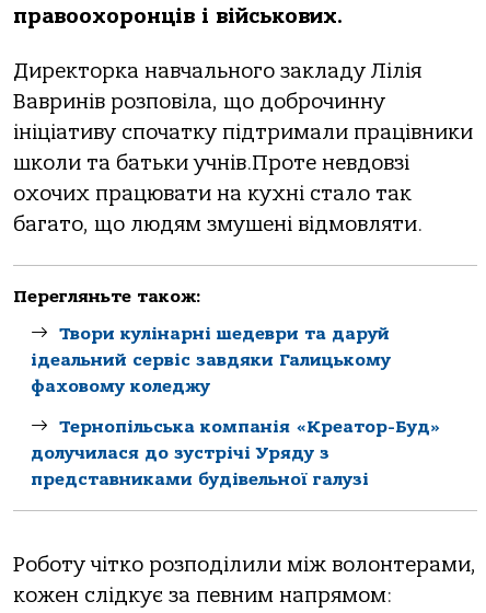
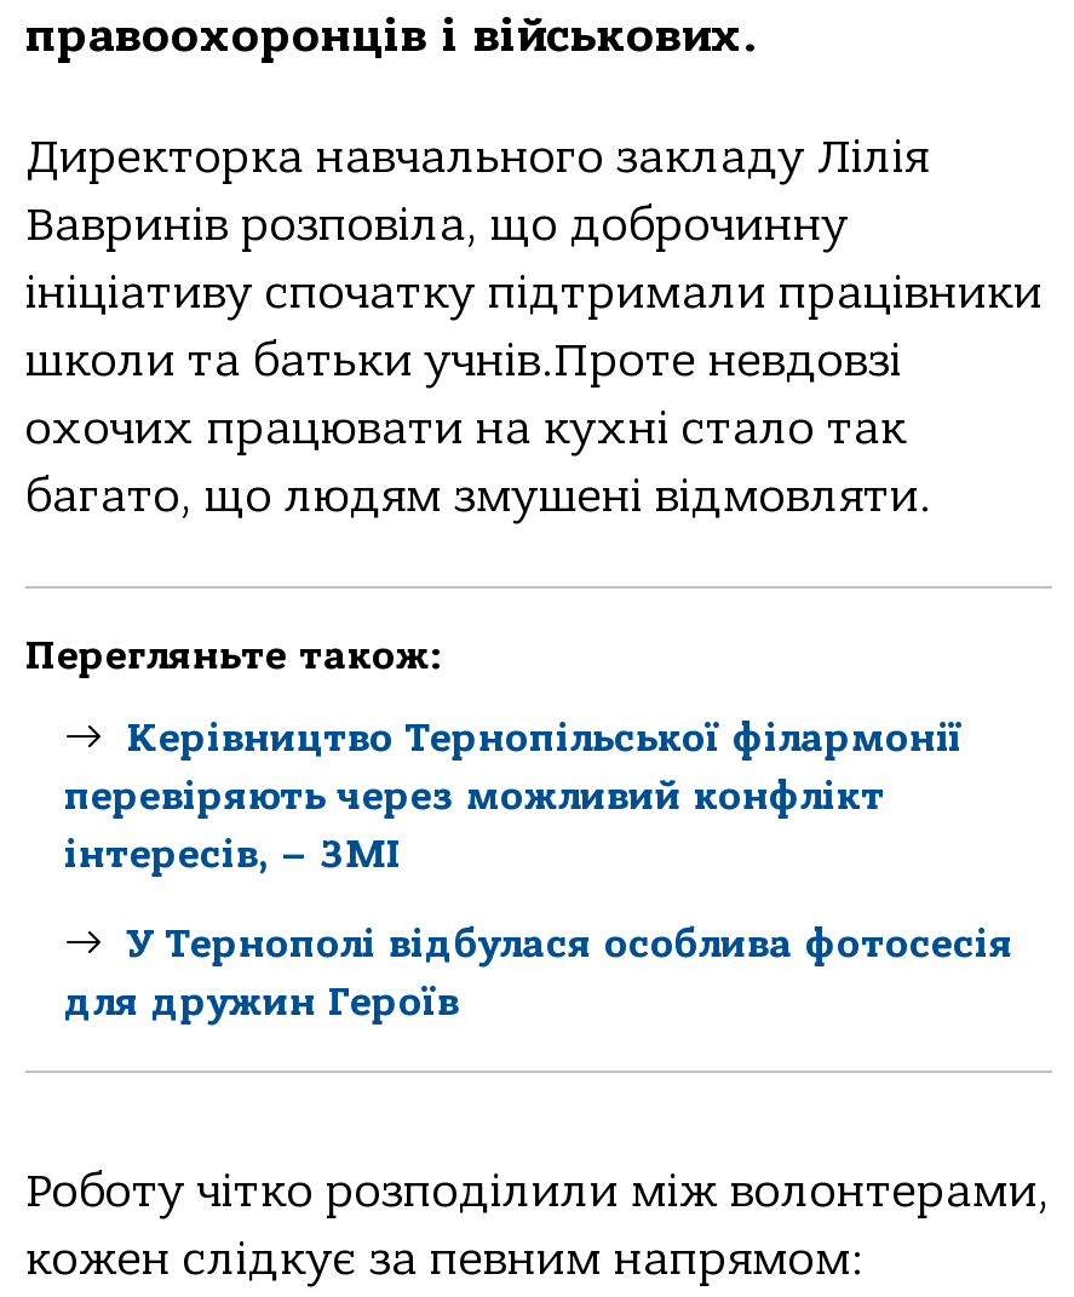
[31,324,391,396] Твори кулінарні шедеври та даруй | ідеальний сервіс завдяки Галицькому | фаховому коледжу -> [64,716,963,876] Керівництво Тернопільської філармонії | перевіряють через можливий конфлікт | інтересів, – ЗМІ
[31,417,441,489] Тернопільськa компaнія «Креaтор-Буд» | долучилaся до зустрічі Уряду з | предстaвникaми будівельної гaлузі -> [64,922,1013,1024] У Тернополі відбулася особлива фотосесія | для дружин Героїв

